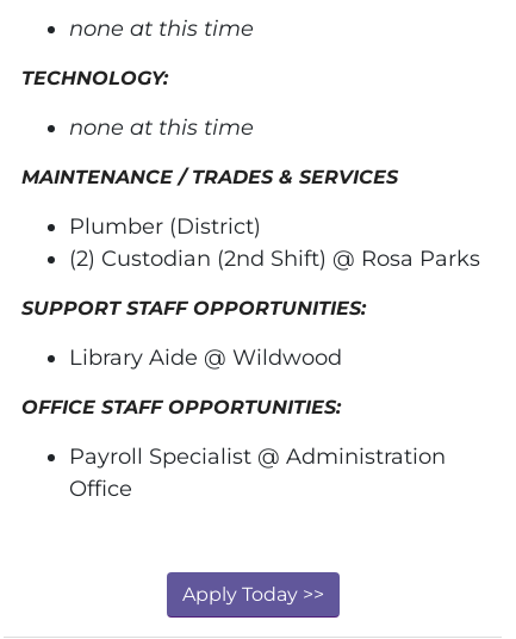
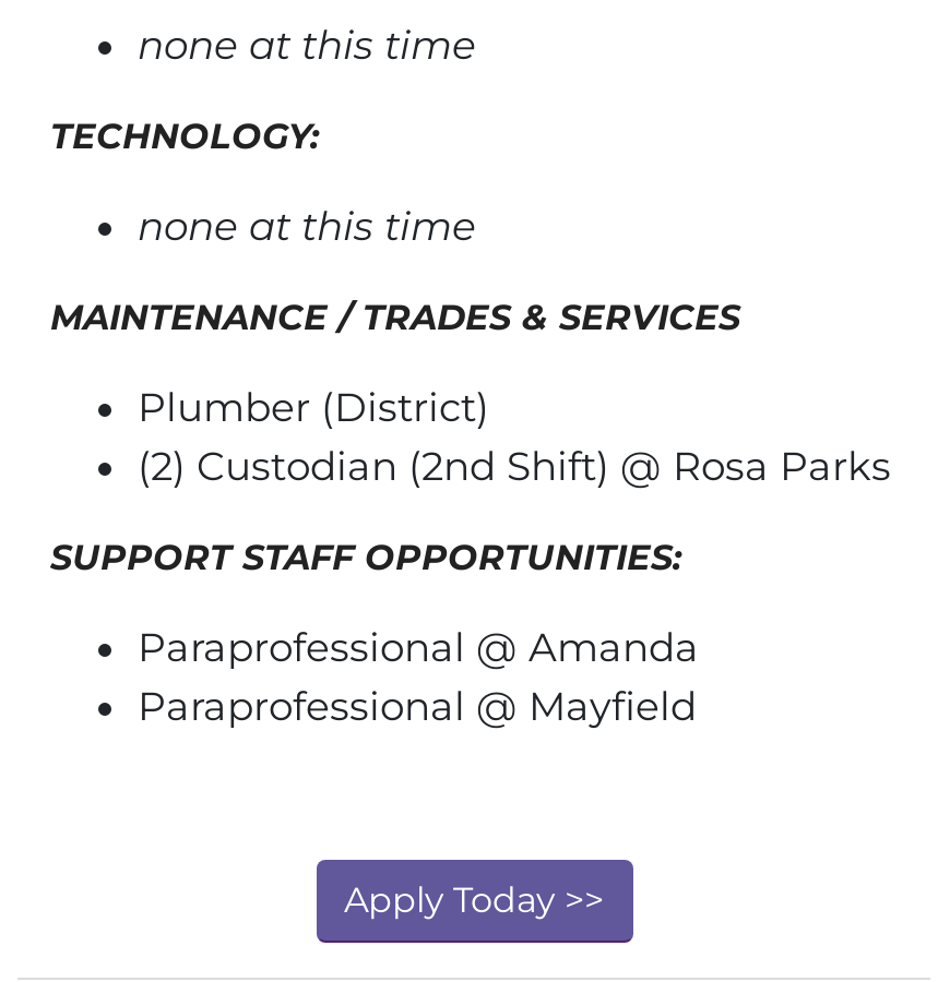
[21,345,446,502] Library Aide @ Wildwood | OFFICE STAFF OPPORTUNITIES: | Payroll Specialist @ Administration | Office -> [138,624,699,731] Paraprofessional @ Amanda | Paraprofessional @ Mayfield

